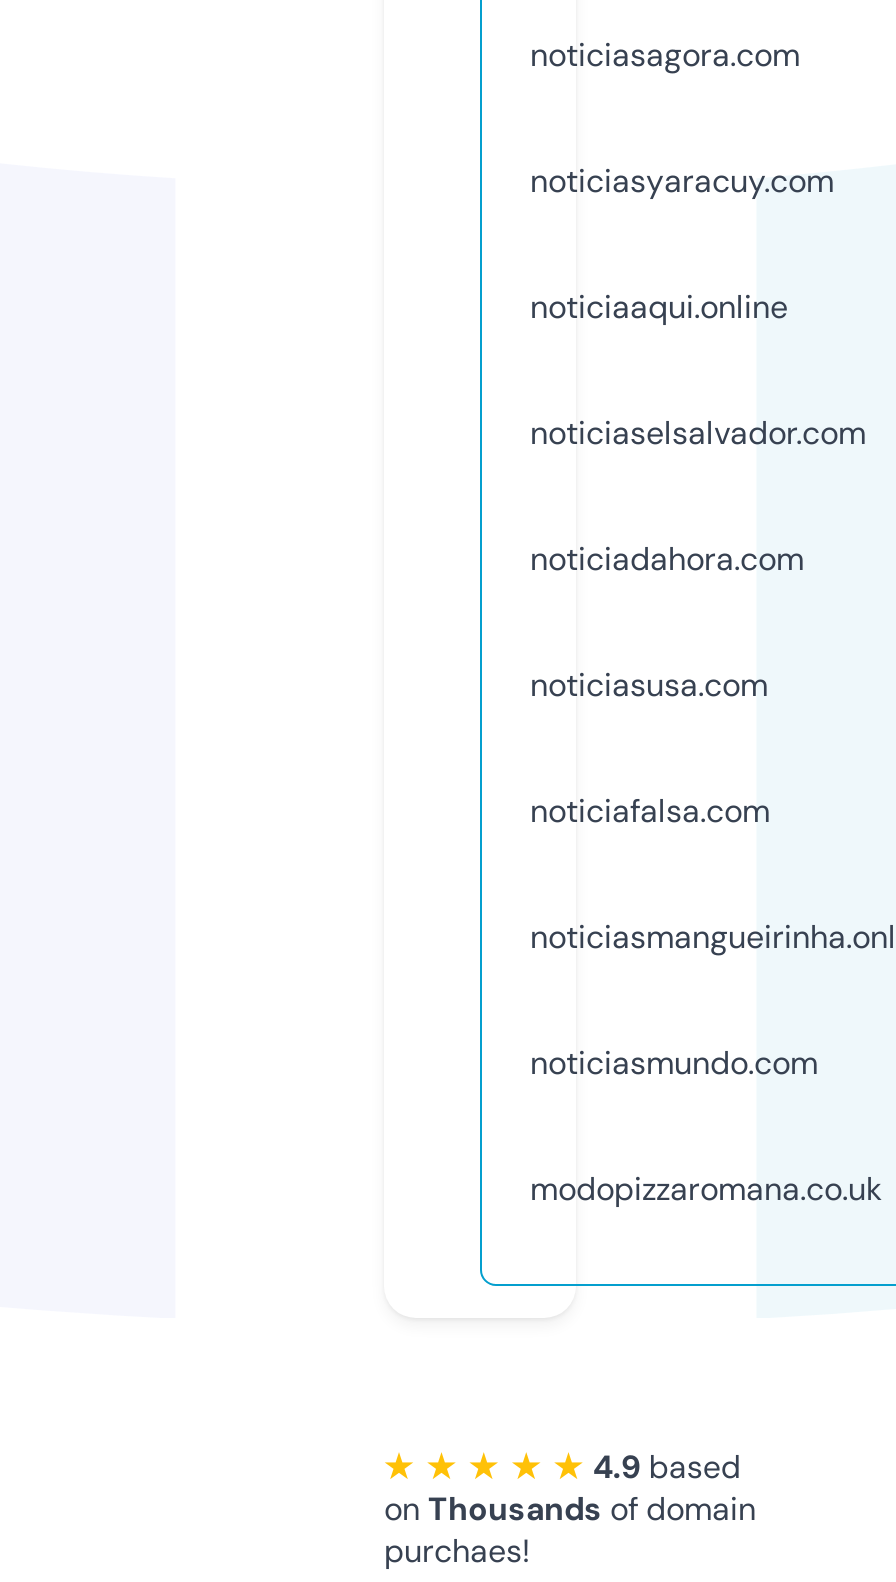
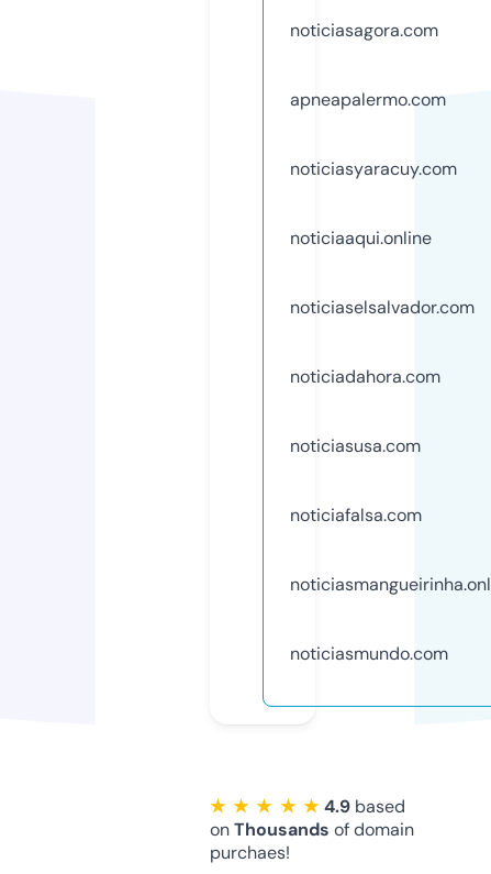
none -> [290,88,446,111] apneapalermo.com
moved [530,160,866,1084] -> [290,157,475,665]: noticiasyaracuy.com | noticiaaqui.online | noticiaselsalvador.com | noticiadahora.com | noticiasusa.com | noticiafalsa.com | noticiasmundo.com
[530,1168,882,1210] modopizzaromana.co.uk -> none

